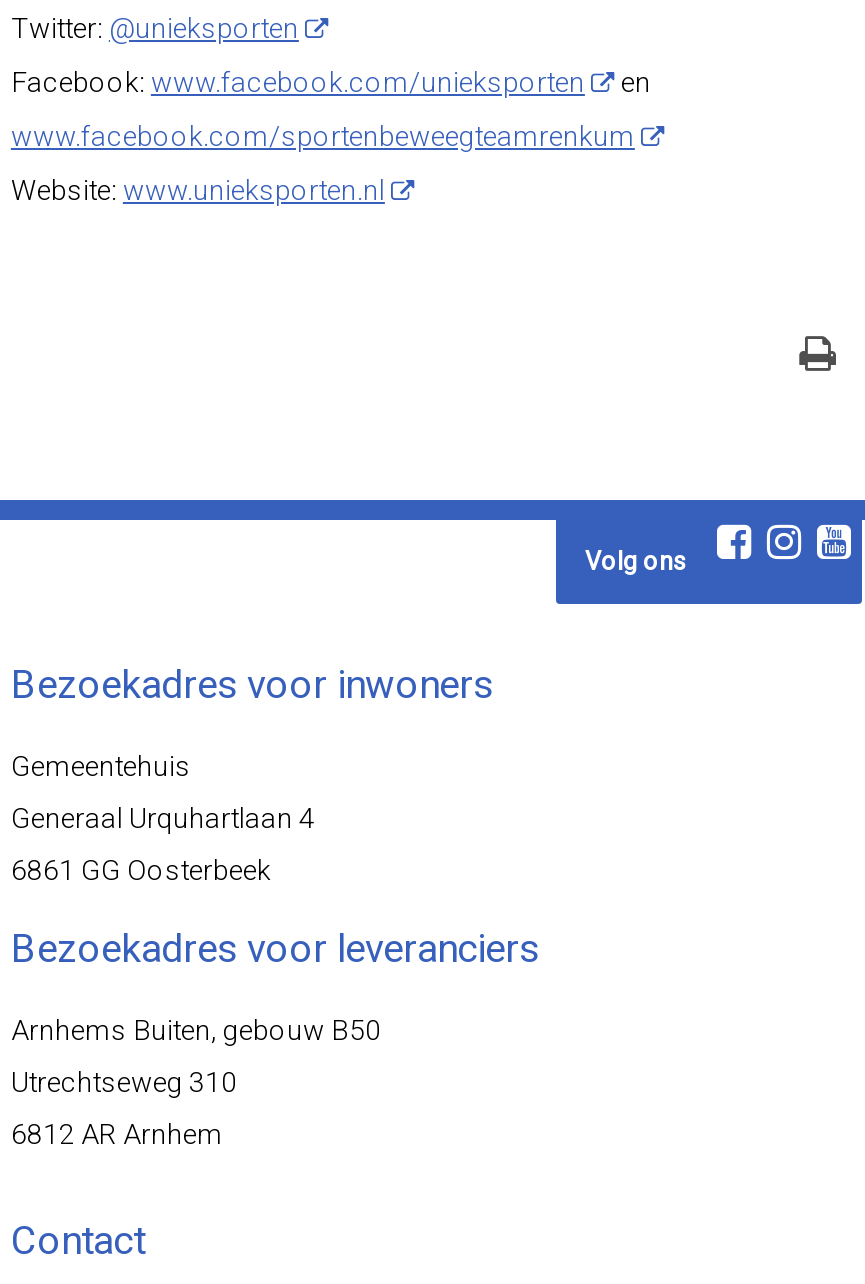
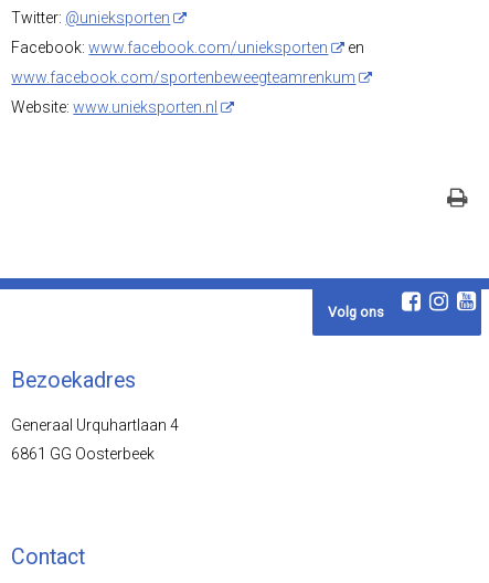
[11,662,493,782] Bezoekadres voor inwoners | Gemeentehuis -> [11,368,142,393] Bezoekadres
[11,926,539,1150] Bezoekadres voor leveranciers | Arnhems Buiten, gebouw B50 | Utrechtseweg 310 | 6812 AR Arnhem -> none

